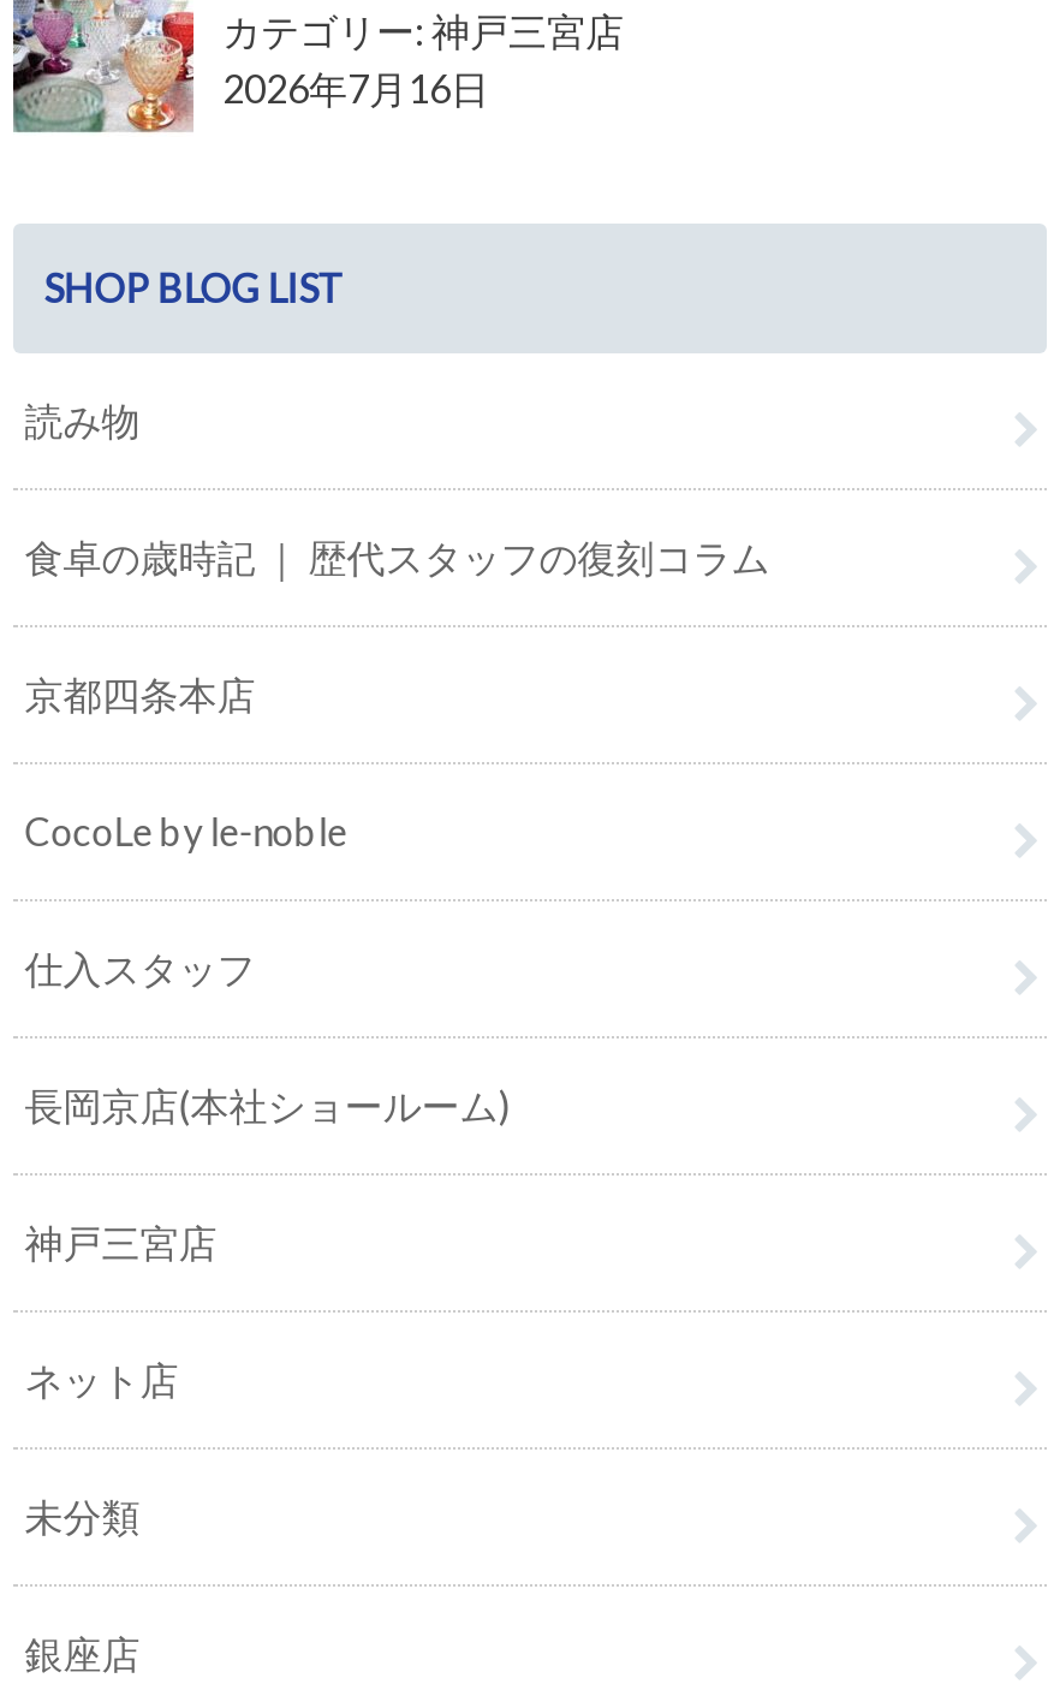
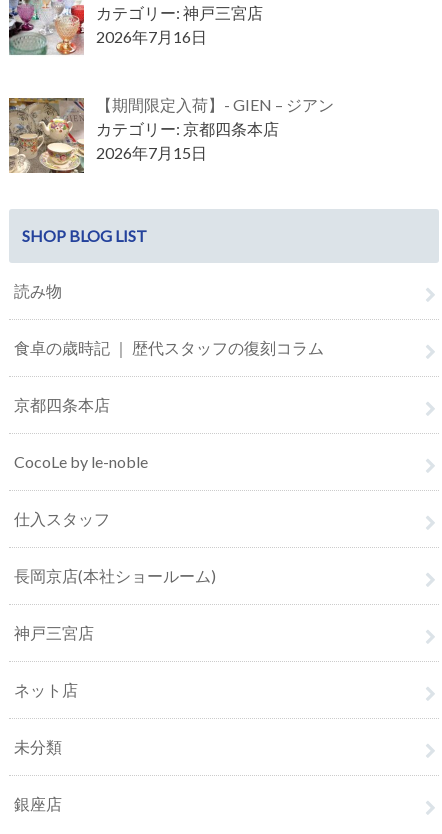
none -> [8,94,334,174] [image] | 【期間限定入荷】- GIEN – ジアン | カテゴリー: 京都四条本店 | 2026年7月15日

